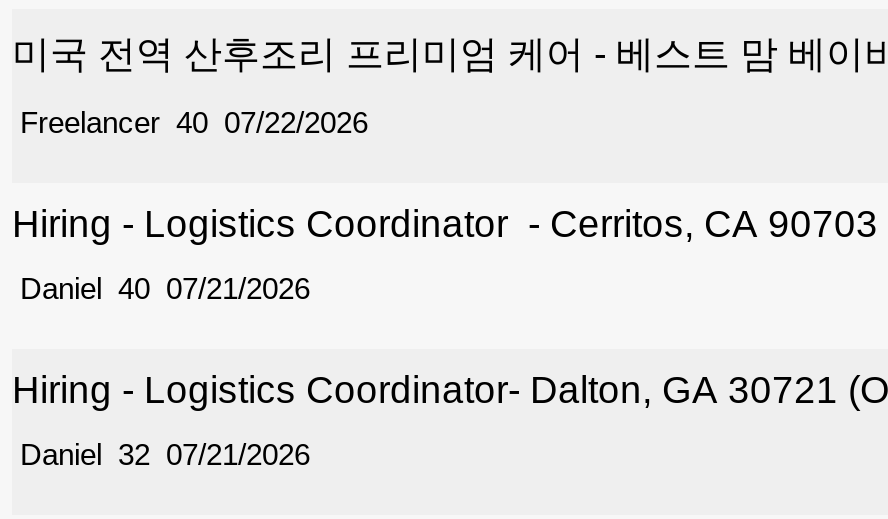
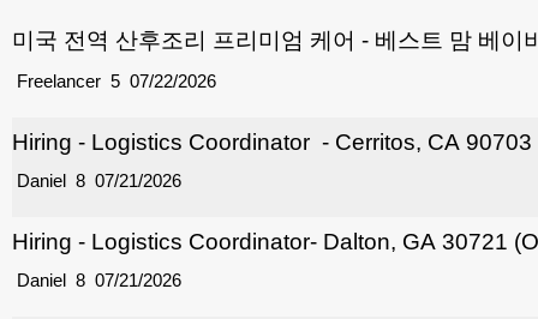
[20,106,368,140] Freelancer 40 07/22/2026 -> [17,71,216,91] Freelancer 5 07/22/2026
[20,272,310,306] Daniel 40 07/21/2026 -> [17,170,181,191] Daniel 8 07/21/2026
[20,438,310,472] Daniel 32 07/21/2026 -> [17,270,181,290] Daniel 8 07/21/2026

